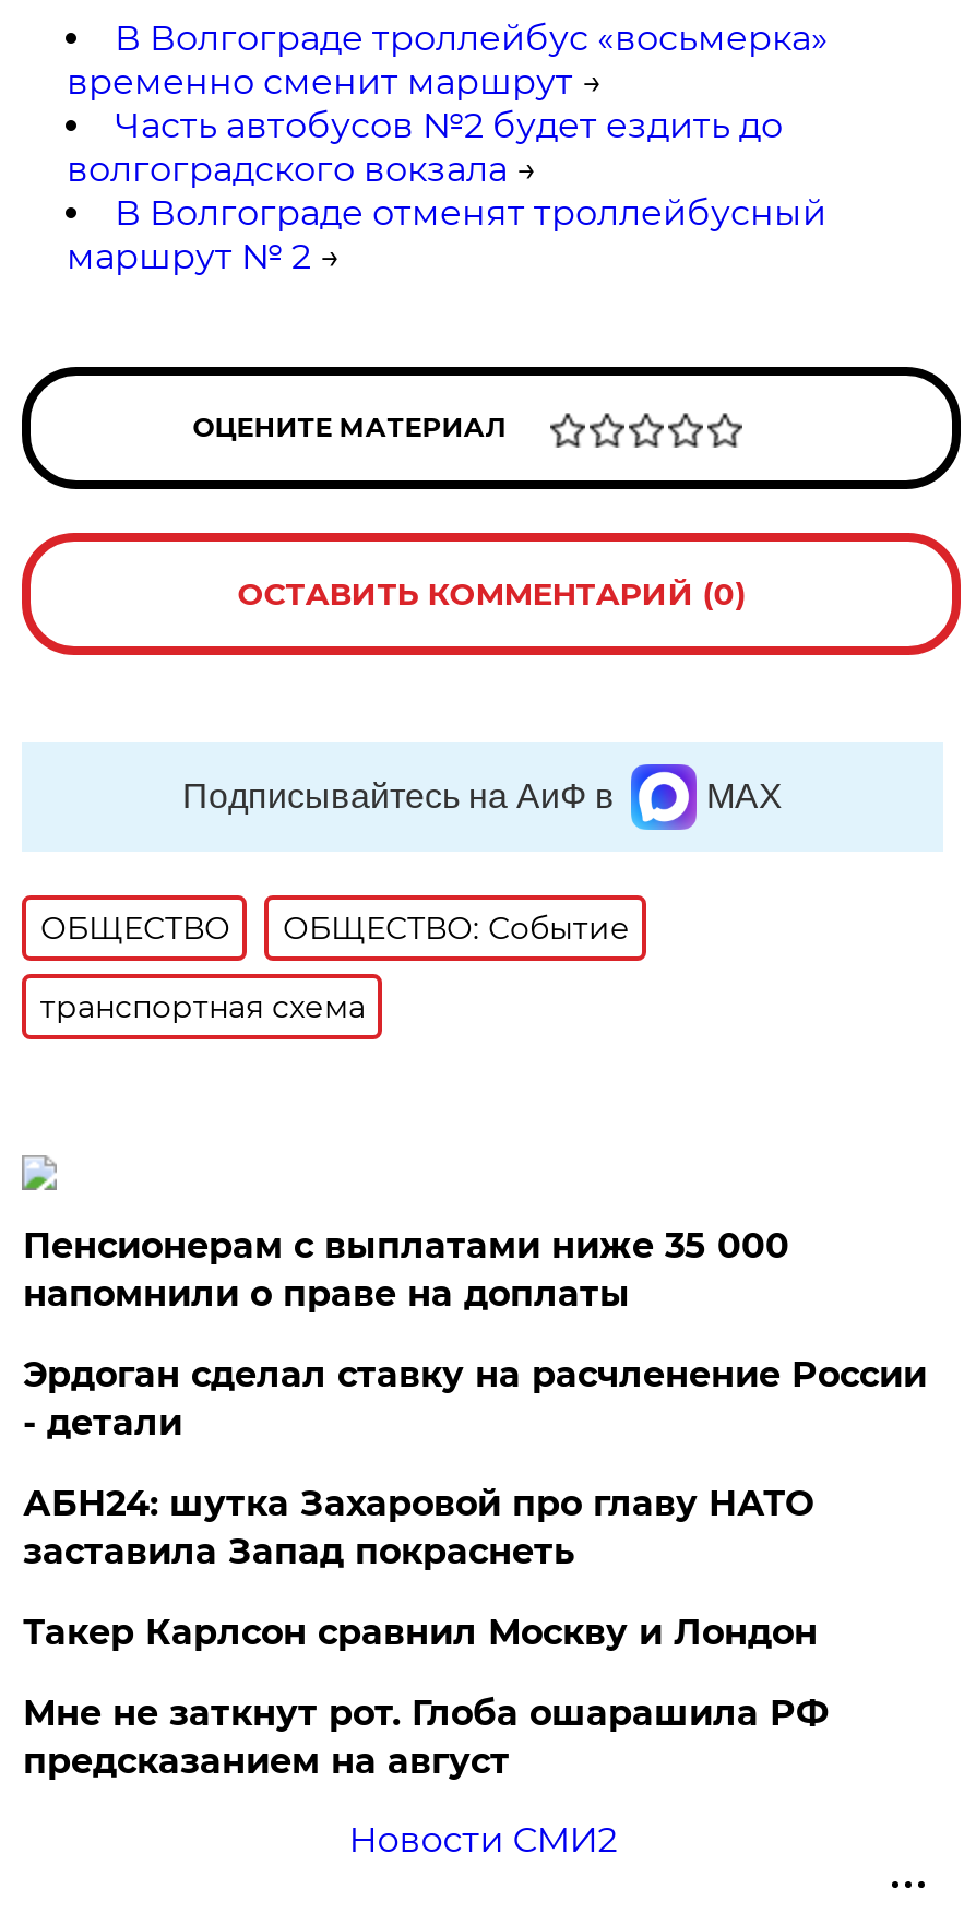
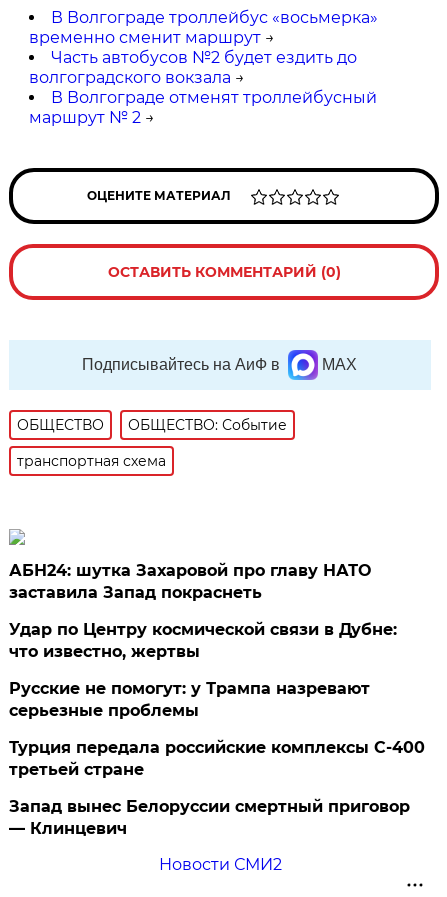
[23,1225,927,1443] Пенсионерам с выплатами ниже 35 000 | напомнили о праве на доплаты | Эрдоган сделал ставку на расчленение России | - детали -> none
moved [23,1483,813,1572] -> [9,561,371,602]: АБН24: шутка Захаровой про главу НАТО | заставила Запад покраснеть
[23,1611,828,1782] Такер Карлсон сравнил Москву и Лондон | Мне не заткнут рот. Глоба ошарашила РФ | предсказанием на август -> [9,620,425,838] Удар по Центру космической связи в Дубне: | что известно, жертвы | Русские не помогут: у Трампа назревают | серьезные проблемы | Турция передала российские комплексы С-400 | третьей стране | Запад вынес Белоруссии смертный приговор | — Клинцевич

